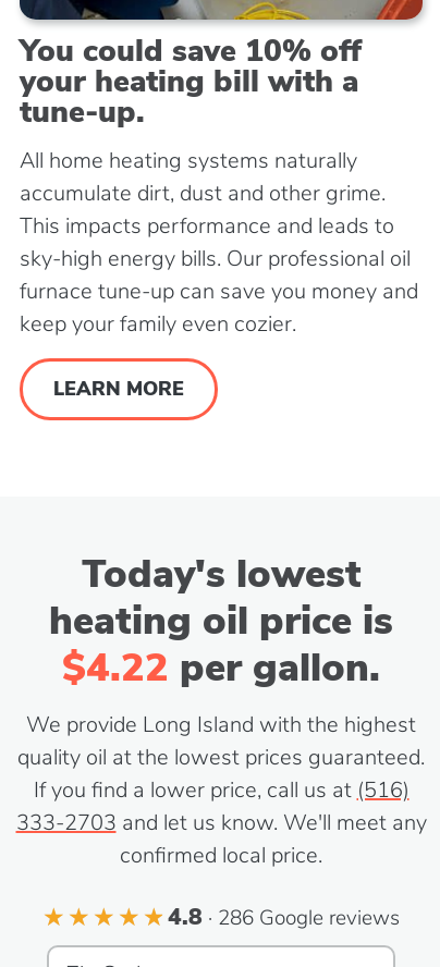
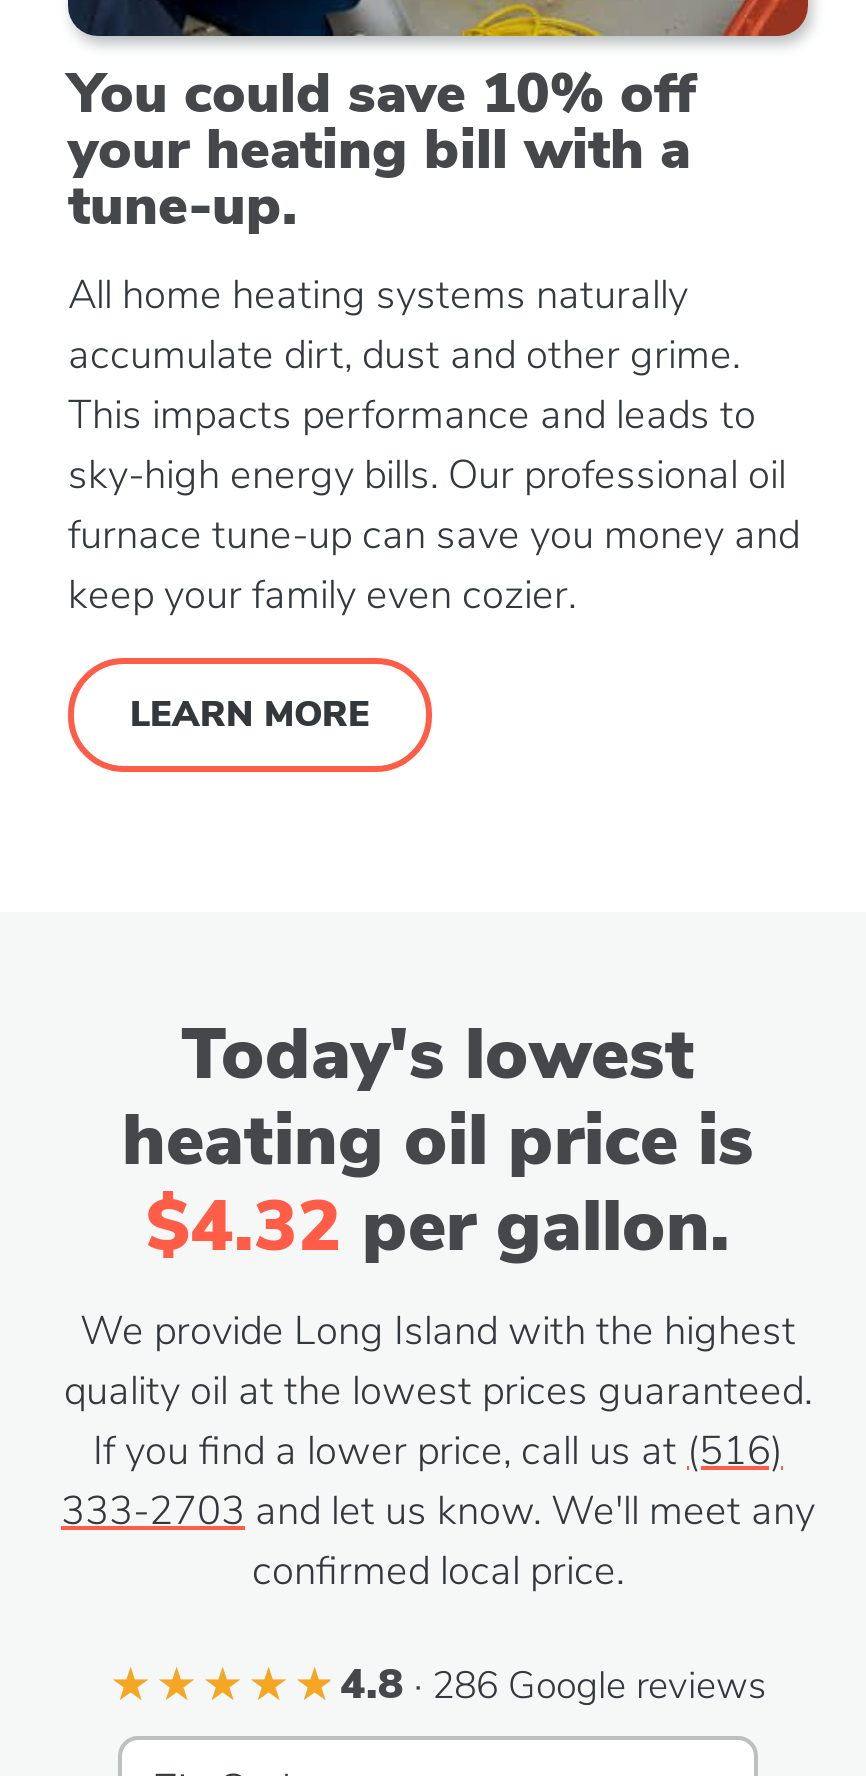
[62,641,380,694] $4.22per gallon. -> [146,1177,730,1275] $4.32per gallon.

